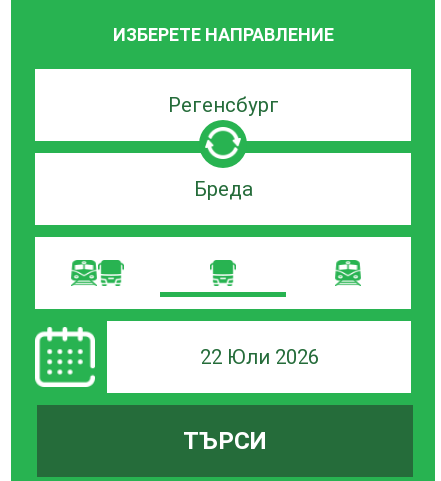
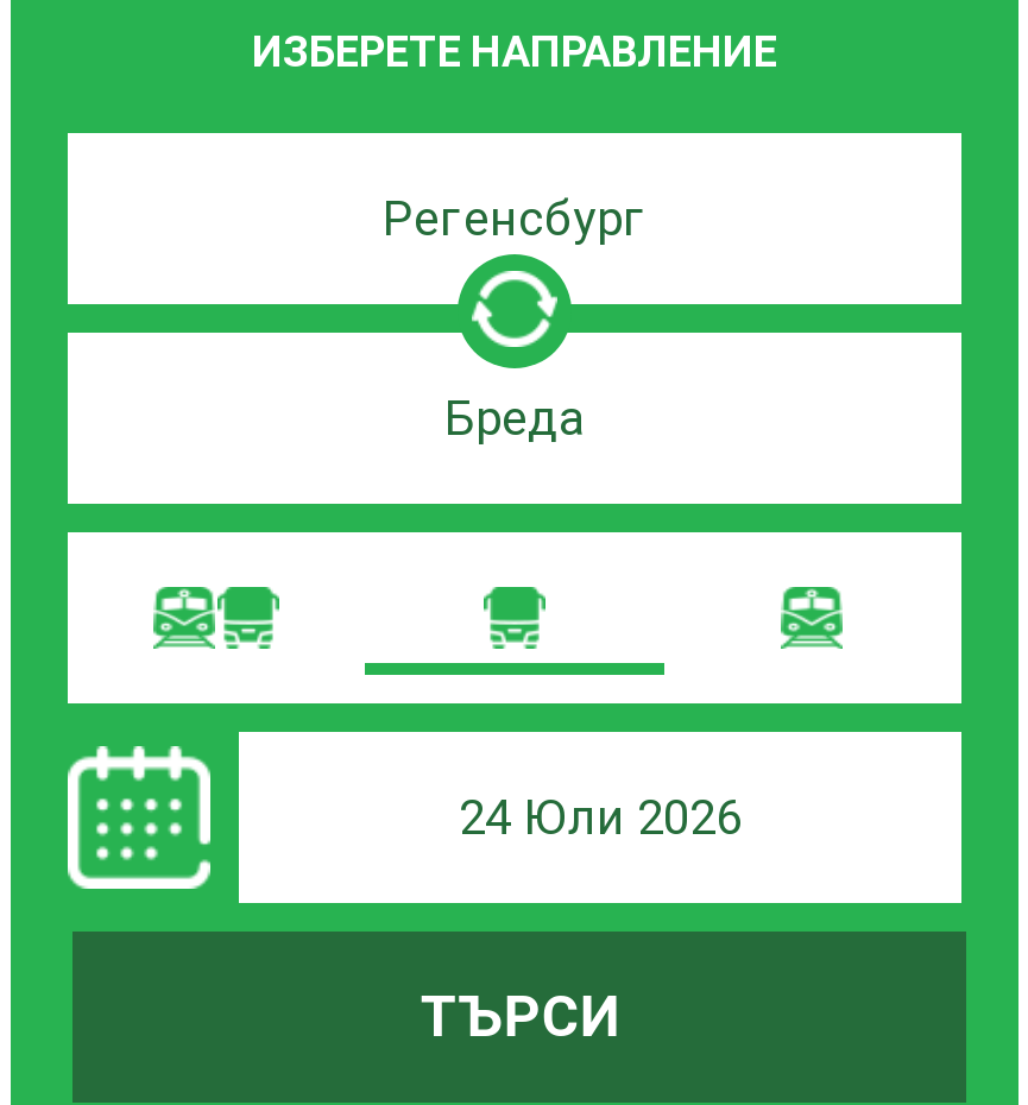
[199,345,318,369] 22 Юли 2026 -> [459,789,742,846] 24 Юли 2026

